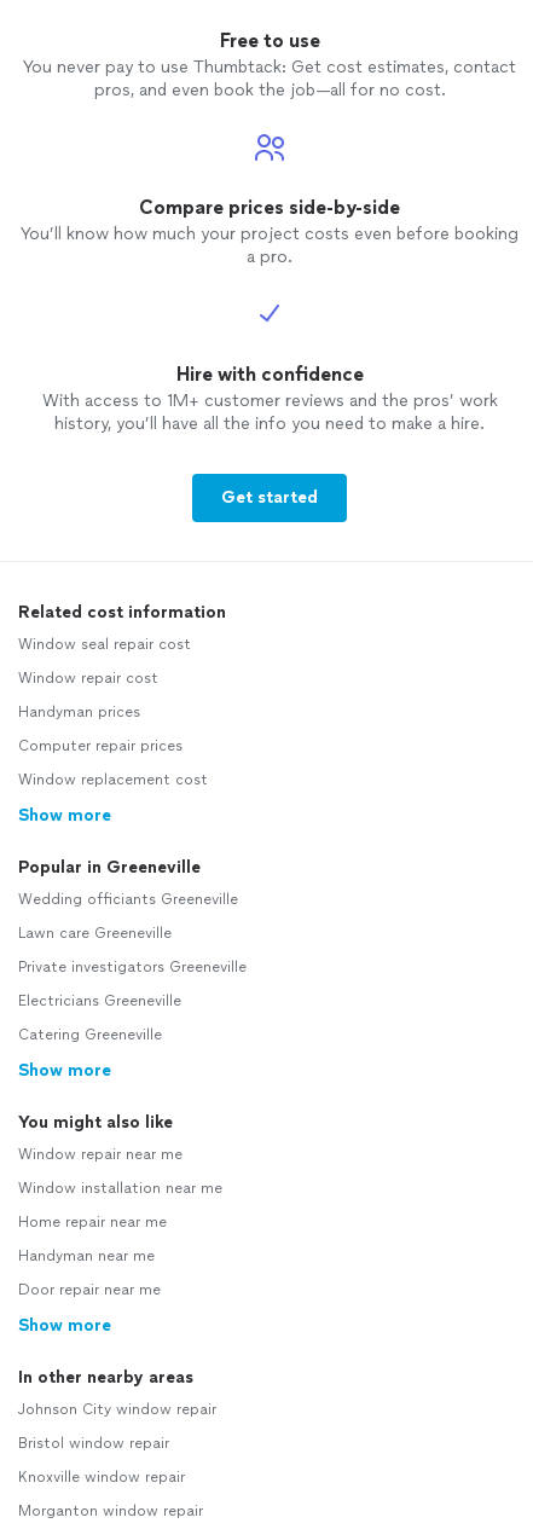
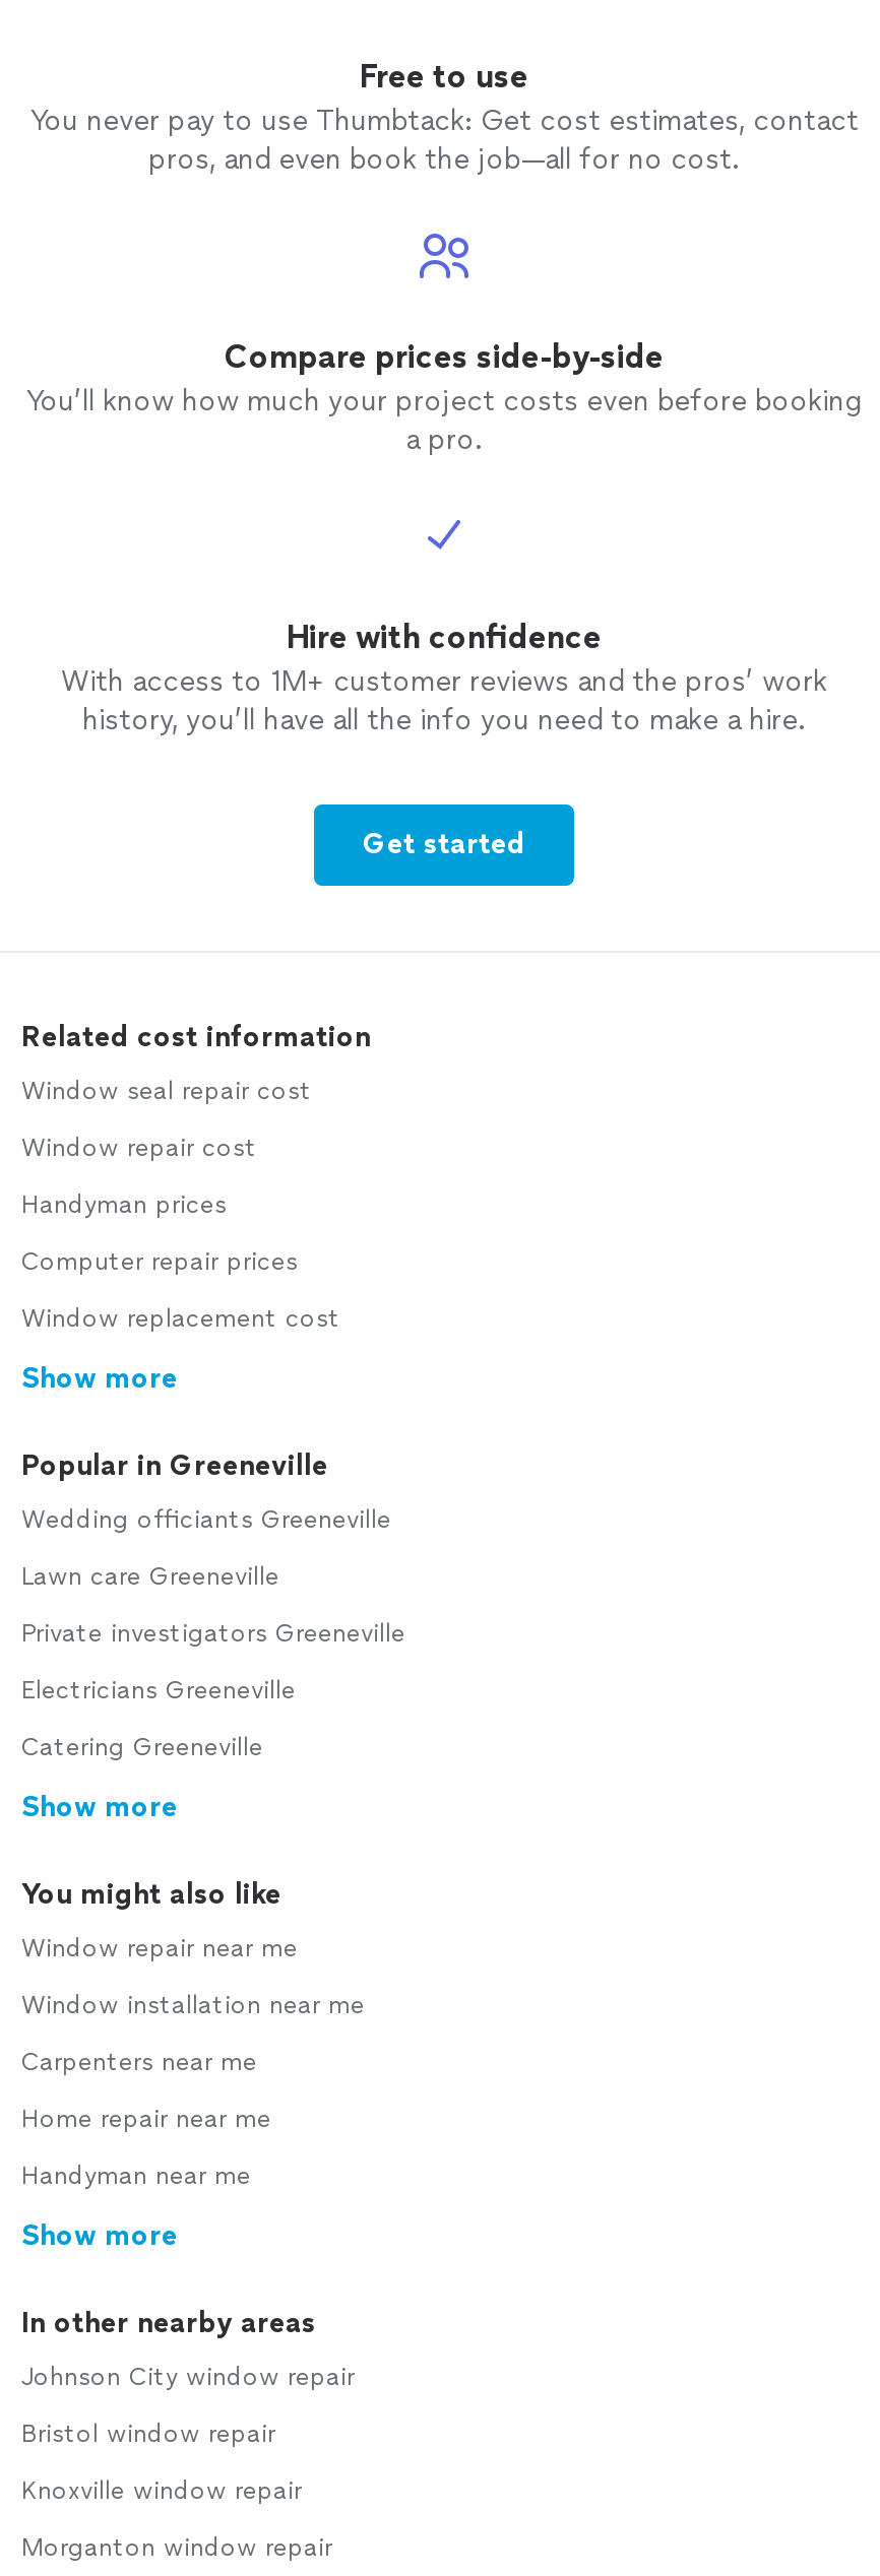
none -> [21,2048,257,2076] Carpenters near me
moved [18,1214,167,1264] -> [21,2105,271,2190]: Home repair near me | Handyman near me
[18,1281,161,1298] Door repair near me -> none

